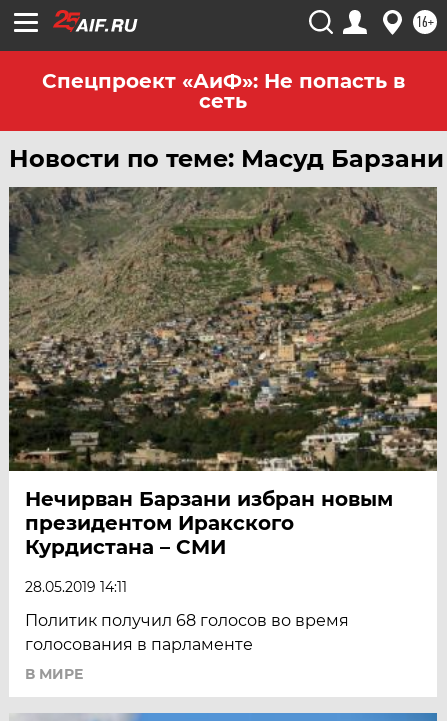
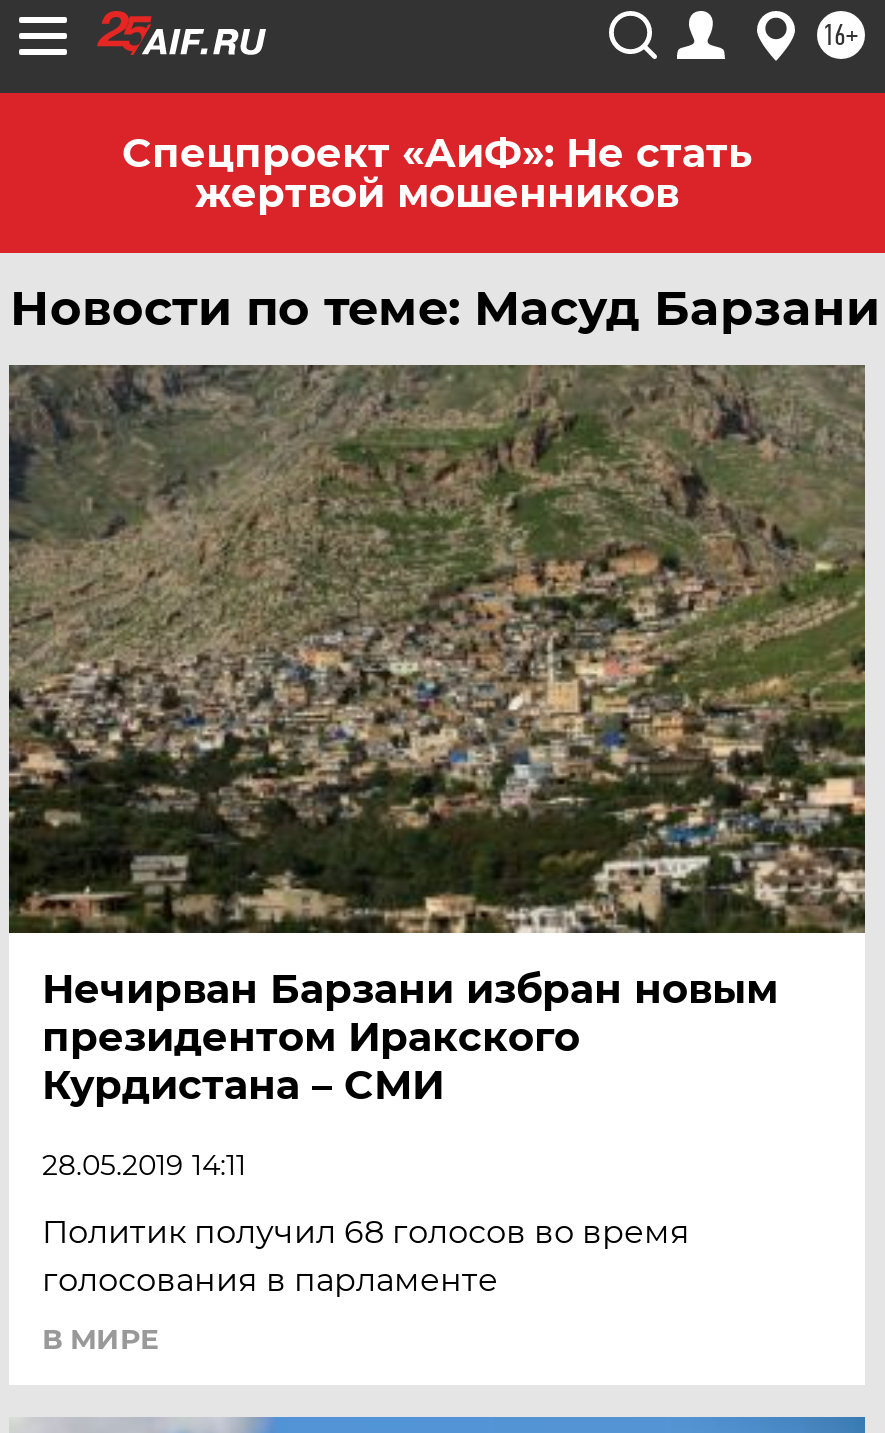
[41,69,404,113] Спецпроект «АиФ»: Не попасть в | сеть -> [122,129,752,217] Спецпроект «АиФ»: Не стать | жертвой мошенников

